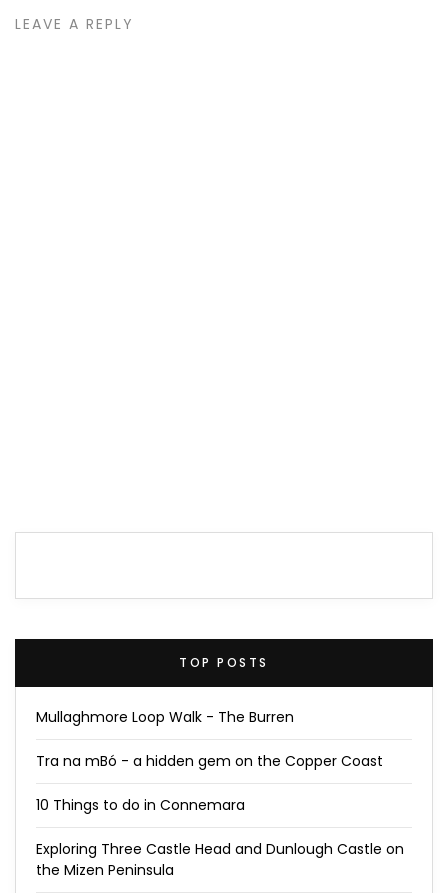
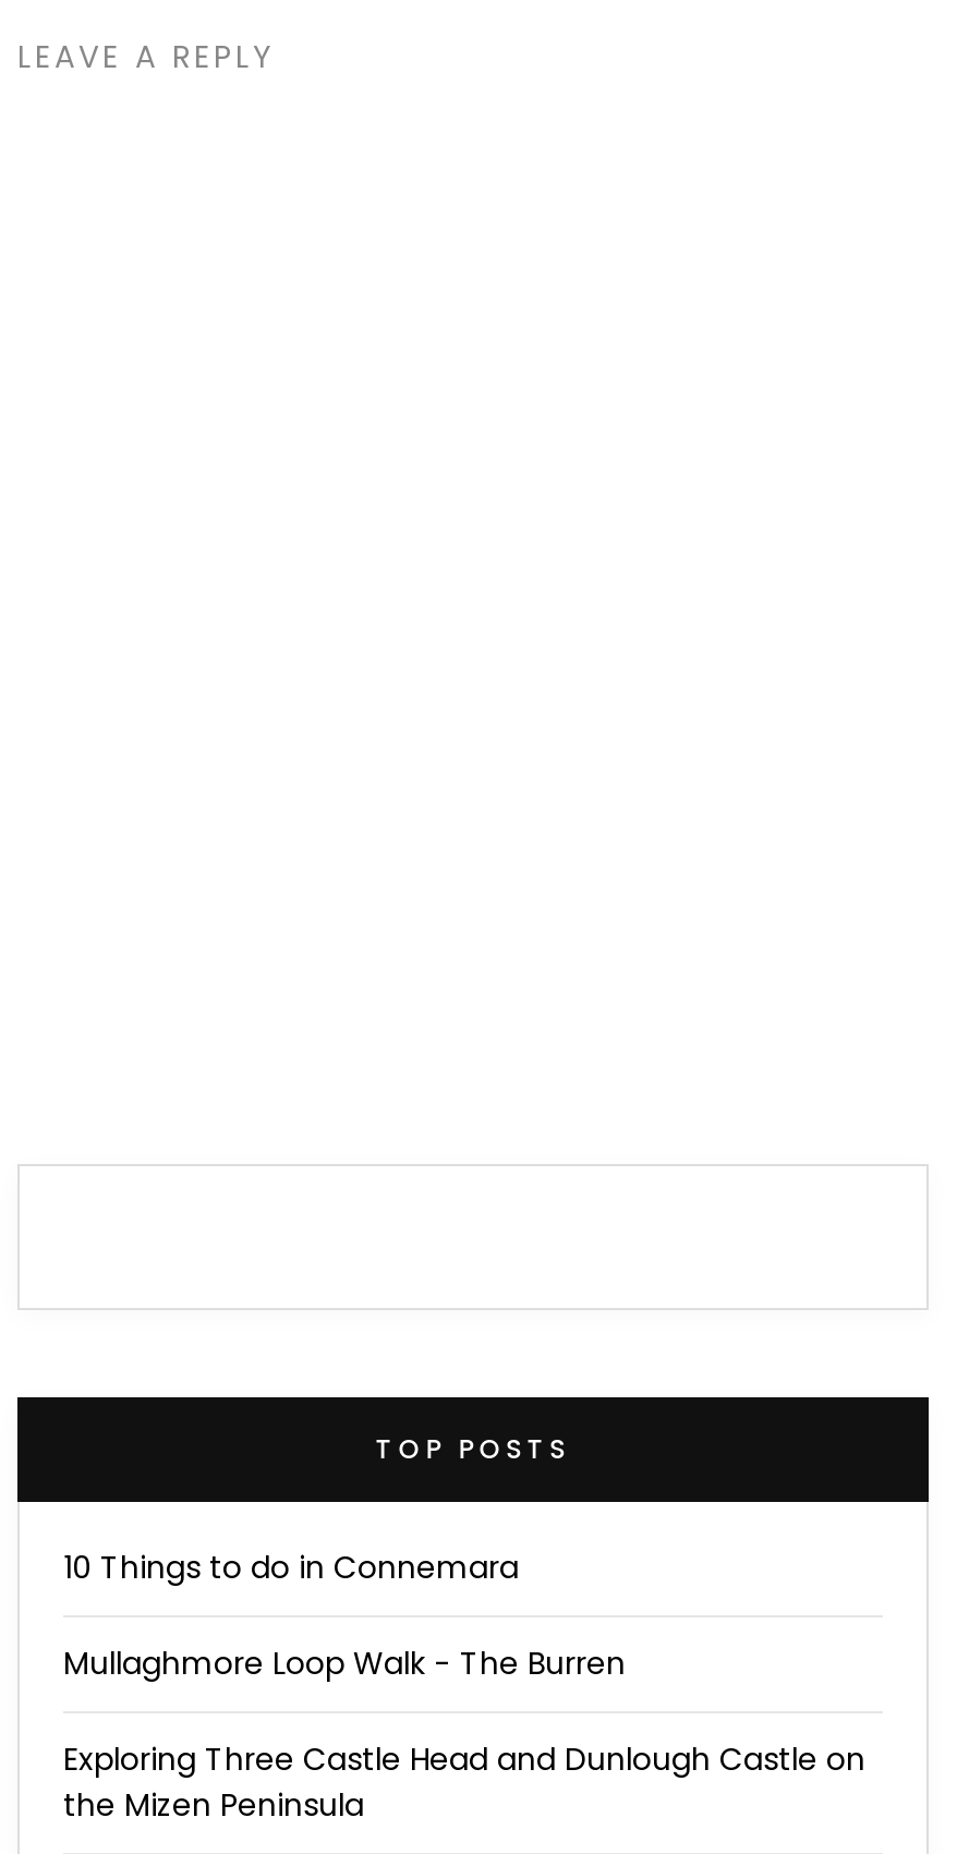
moved [36,707,294,727] -> [63,1641,626,1685]: Mullaghmore Loop Walk - The Burren
[36,751,383,771] Tra na mBó - a hidden gem on the Copper Coast -> none
moved [36,795,245,815] -> [63,1545,519,1589]: 10 Things to do in Connemara

